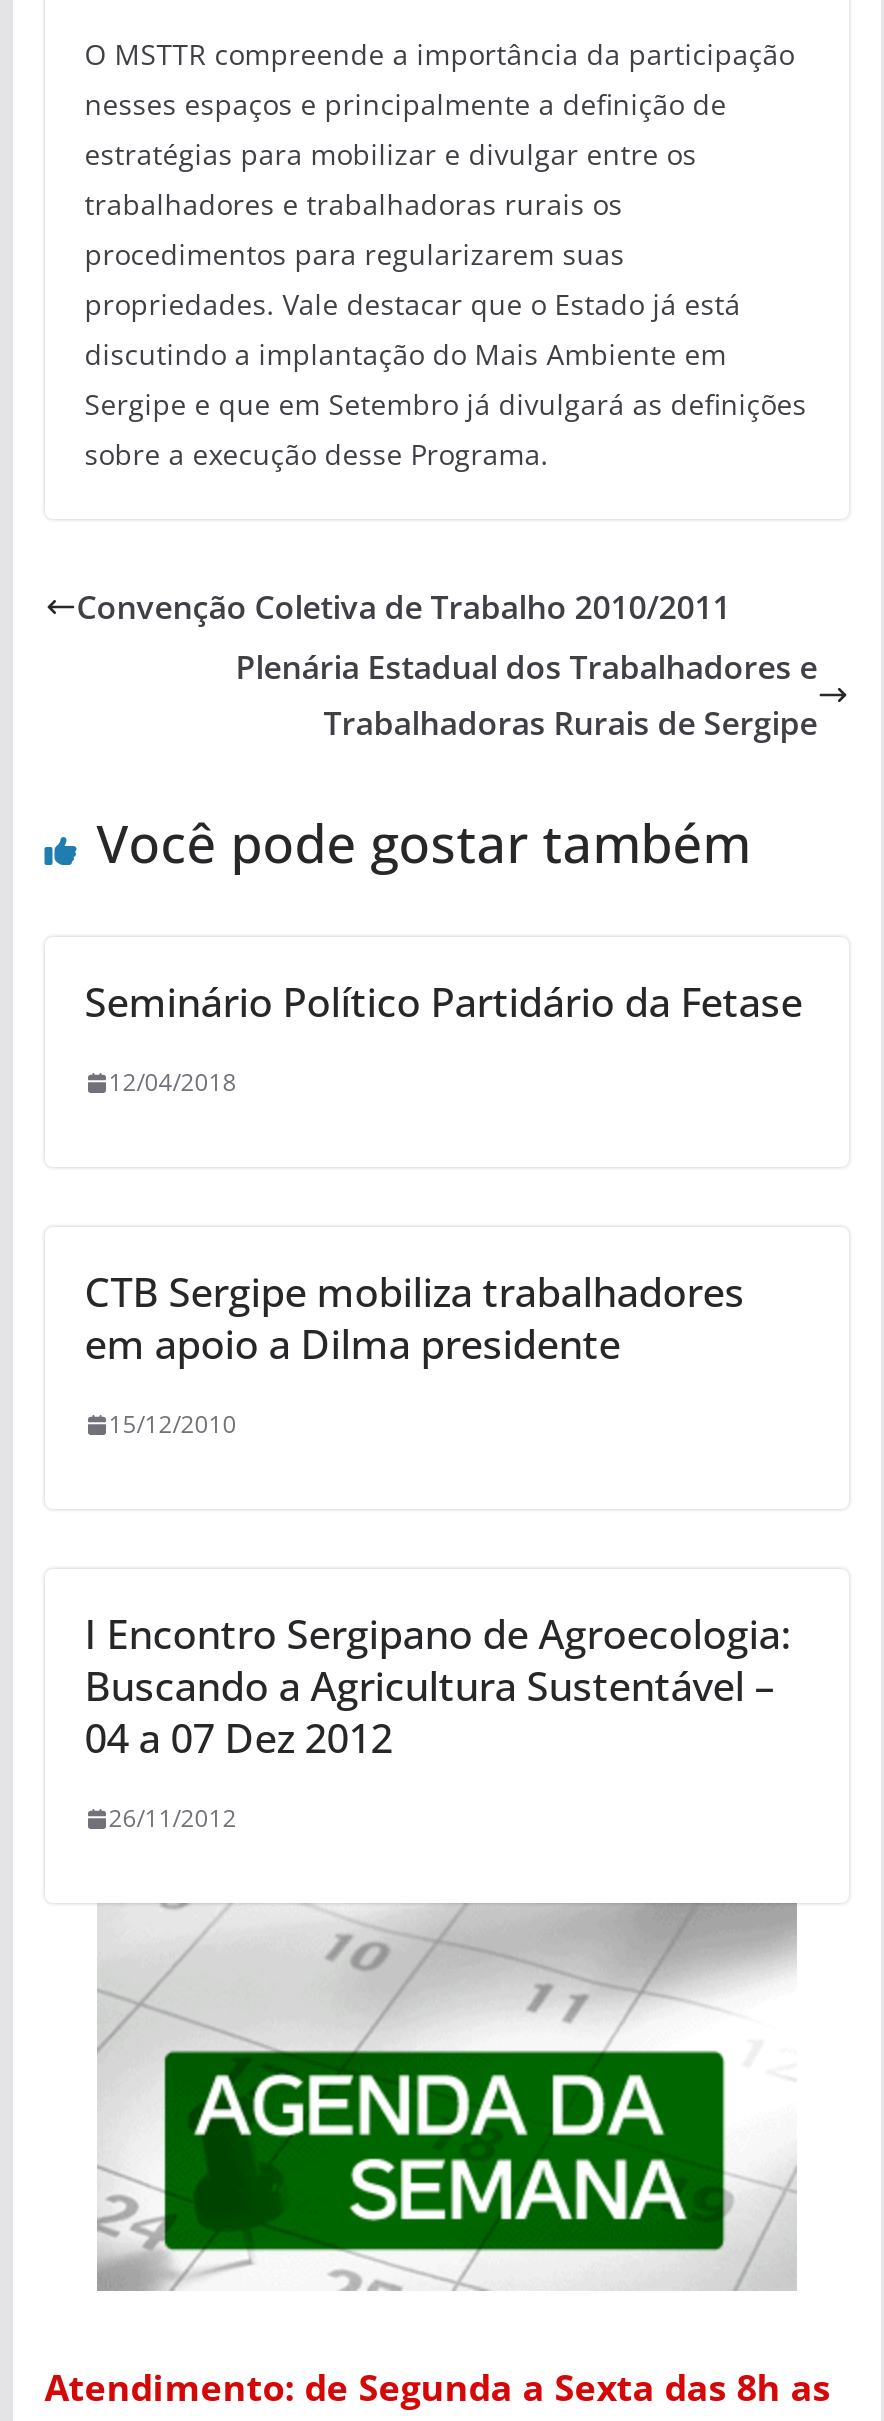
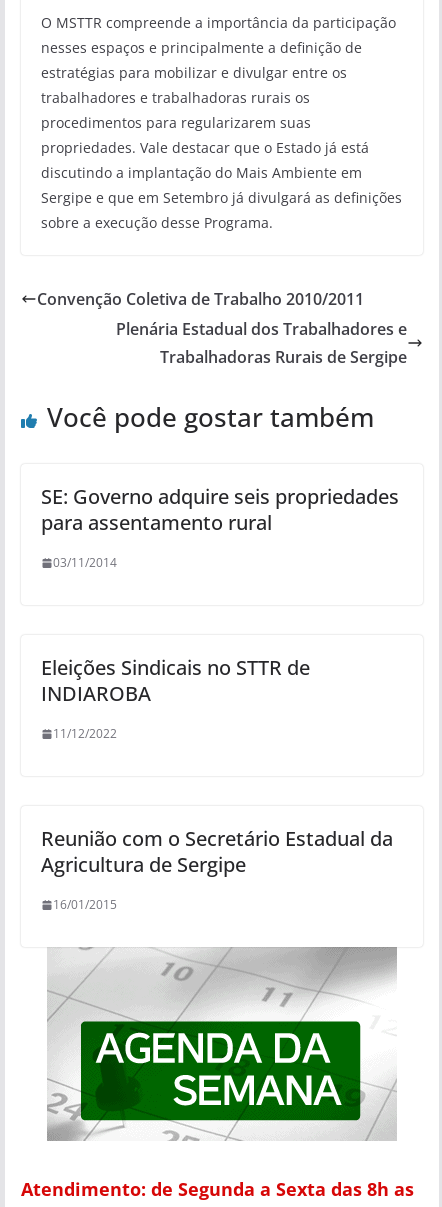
[84,975,802,1029] Seminário Político Partidário da Fetase -> [41,483,399,536] SE: Governo adquire seis propriedades | para assentamento rural
[108,1065,236,1099] 12/04/2018 -> [53,554,117,571] 03/11/2014
[84,1265,744,1371] CTB Sergipe mobiliza trabalhadores | em apoio a Dilma presidente -> [41,654,310,707] Eleições Sindicais no STTR de | INDIAROBA
[108,1407,236,1441] 15/12/2010 -> [53,725,117,742] 11/12/2022
[84,1607,790,1765] I Encontro Sergipano de Agroecologia: | Buscando a Agricultura Sustentável – | 04 a 07 Dez 2012 -> [41,825,393,878] Reunião com o Secretário Estadual da | Agricultura de Sergipe
[108,1801,236,1835] 26/11/2012 -> [53,896,117,913] 16/01/2015

